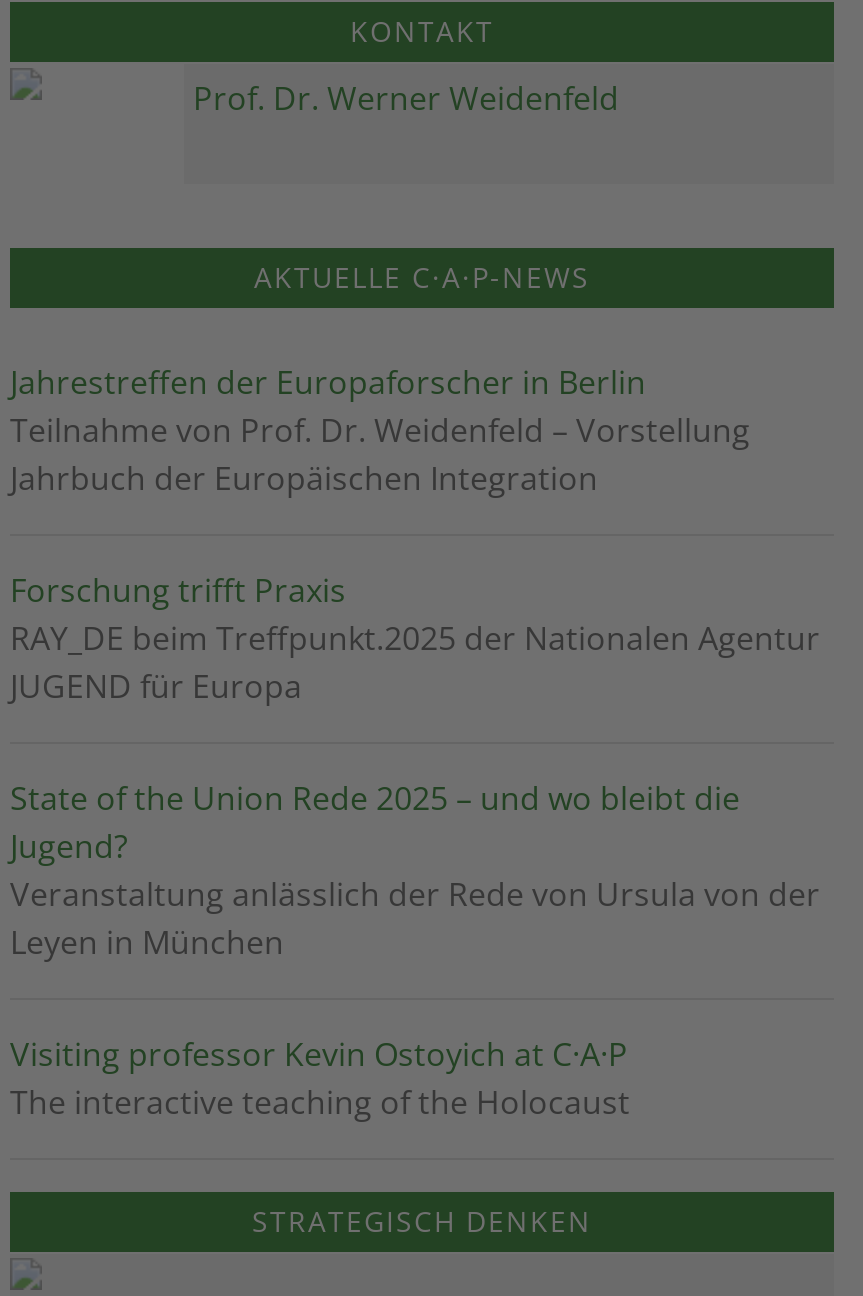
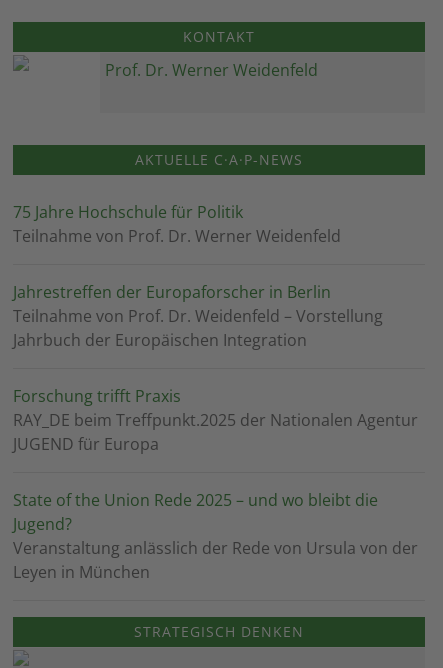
none -> [13,201,341,247] 75 Jahre Hochschule für Politik | Teilnahme von Prof. Dr. Werner Weidenfeld
moved [10,360,820,964] -> [13,281,418,583]: Jahrestreffen der Europaforscher in Berlin | Teilnahme von Prof. Dr. Weidenfeld – Vorstellung | Jahrbuch der Europäischen Integration | ... | Veranstaltung anlässlich der Rede von Ursula von der | Leyen in München
[10,1032,630,1124] Visiting professor Kevin Ostoyich at C·A·P | The interactive teaching of the Holocaust -> none

